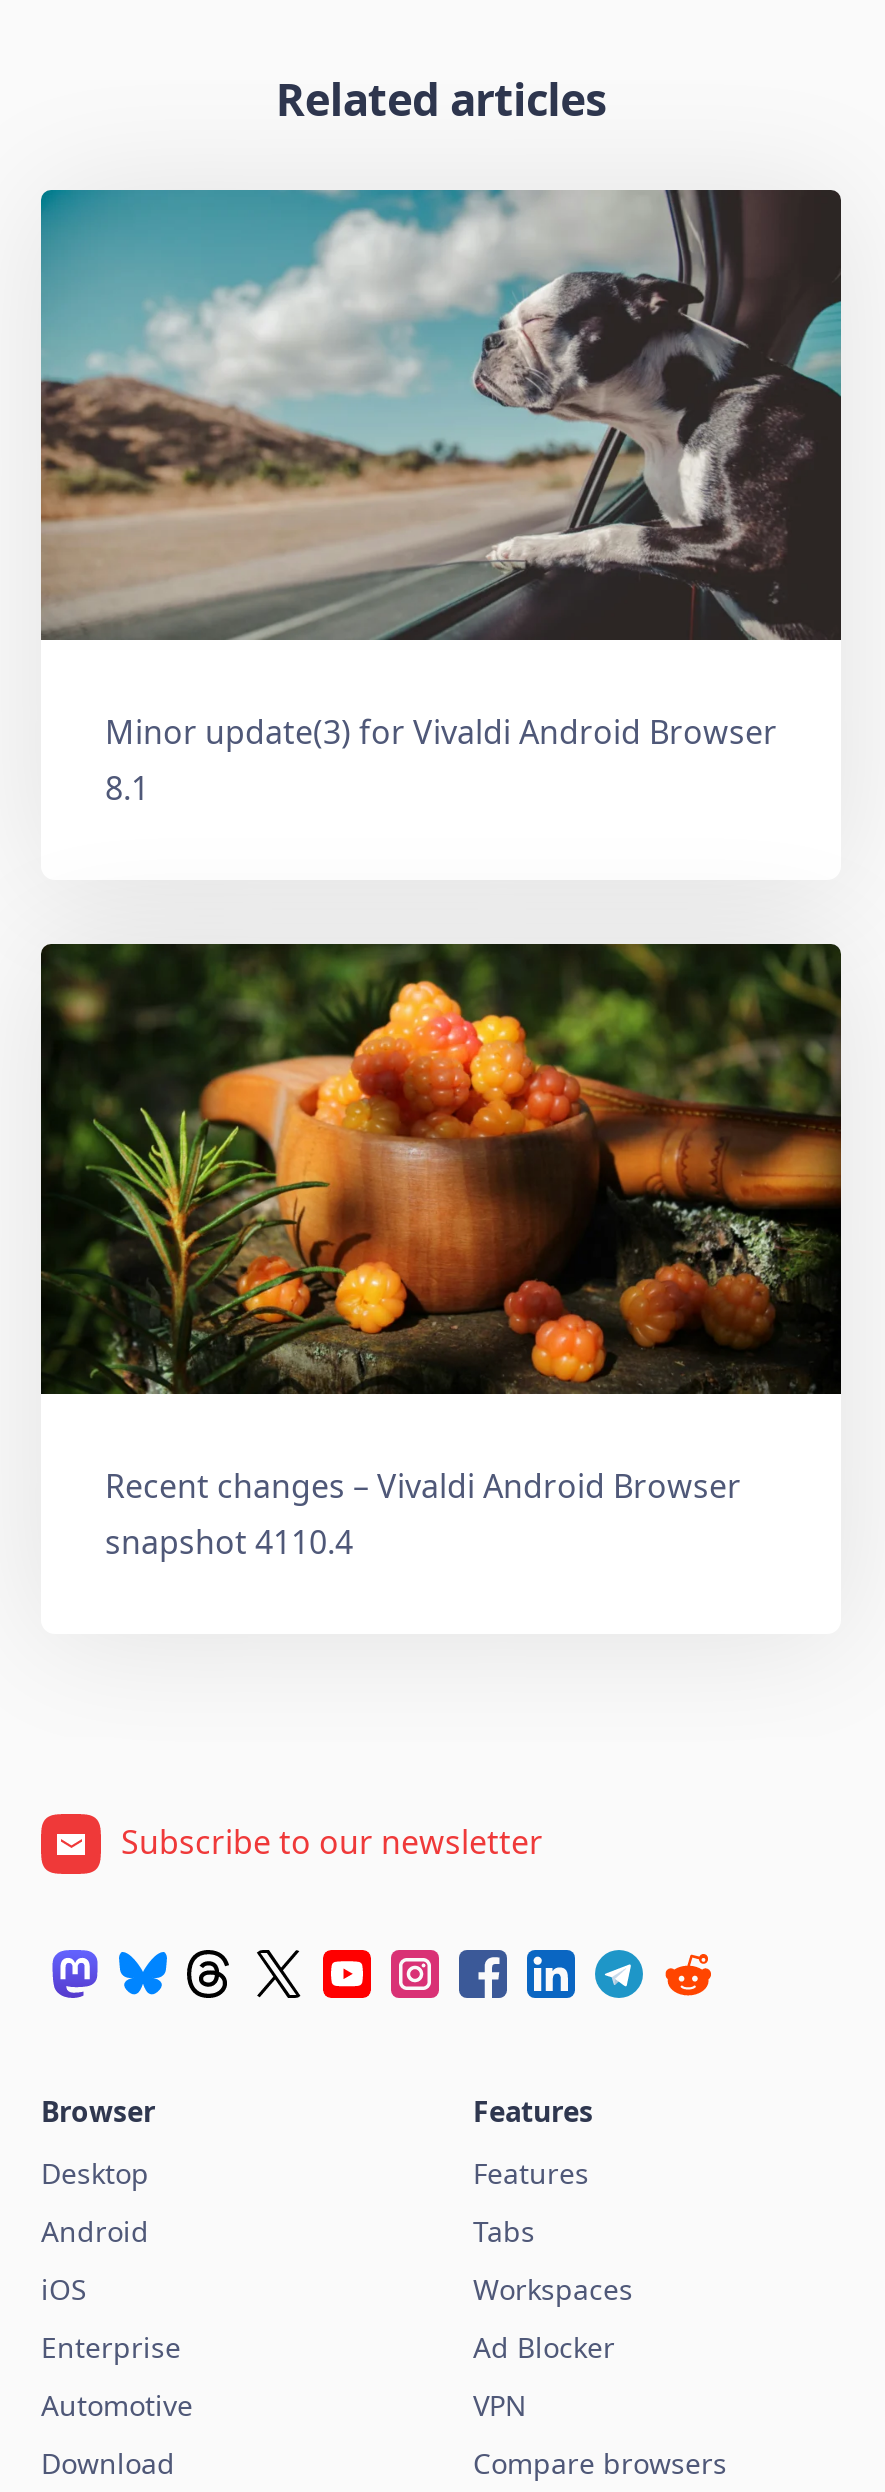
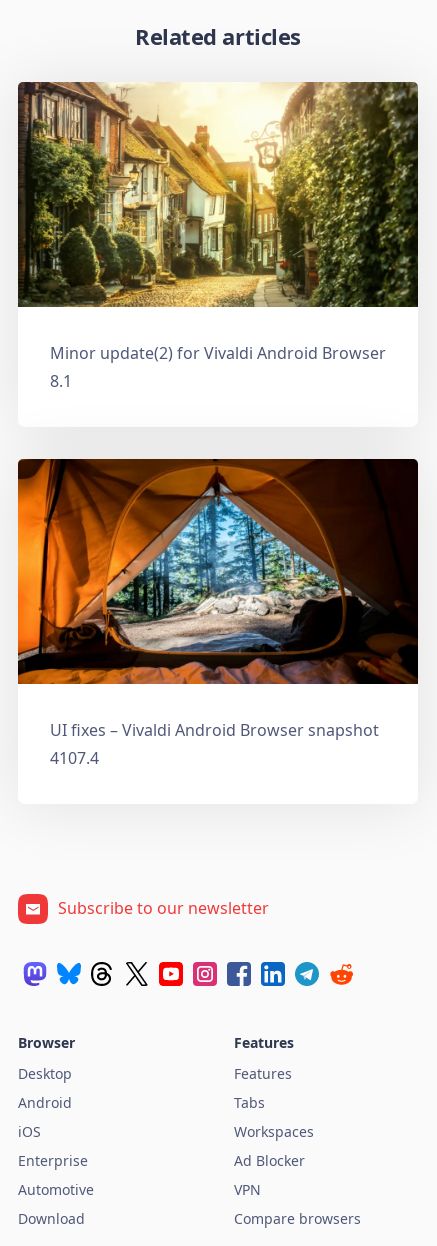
[39,188,843,753] [image] | Minor update(3) for Vivaldi Android Browser -> [17,81,419,363] [image] | Minor update(2) for Vivaldi Android Browser
[39,944,843,1563] [image] | Recent changes – Vivaldi Android Browser | snapshot 4110.4 -> [17,459,418,768] [image] | UI fixes – Vivaldi Android Browser snapshot | 4107.4

